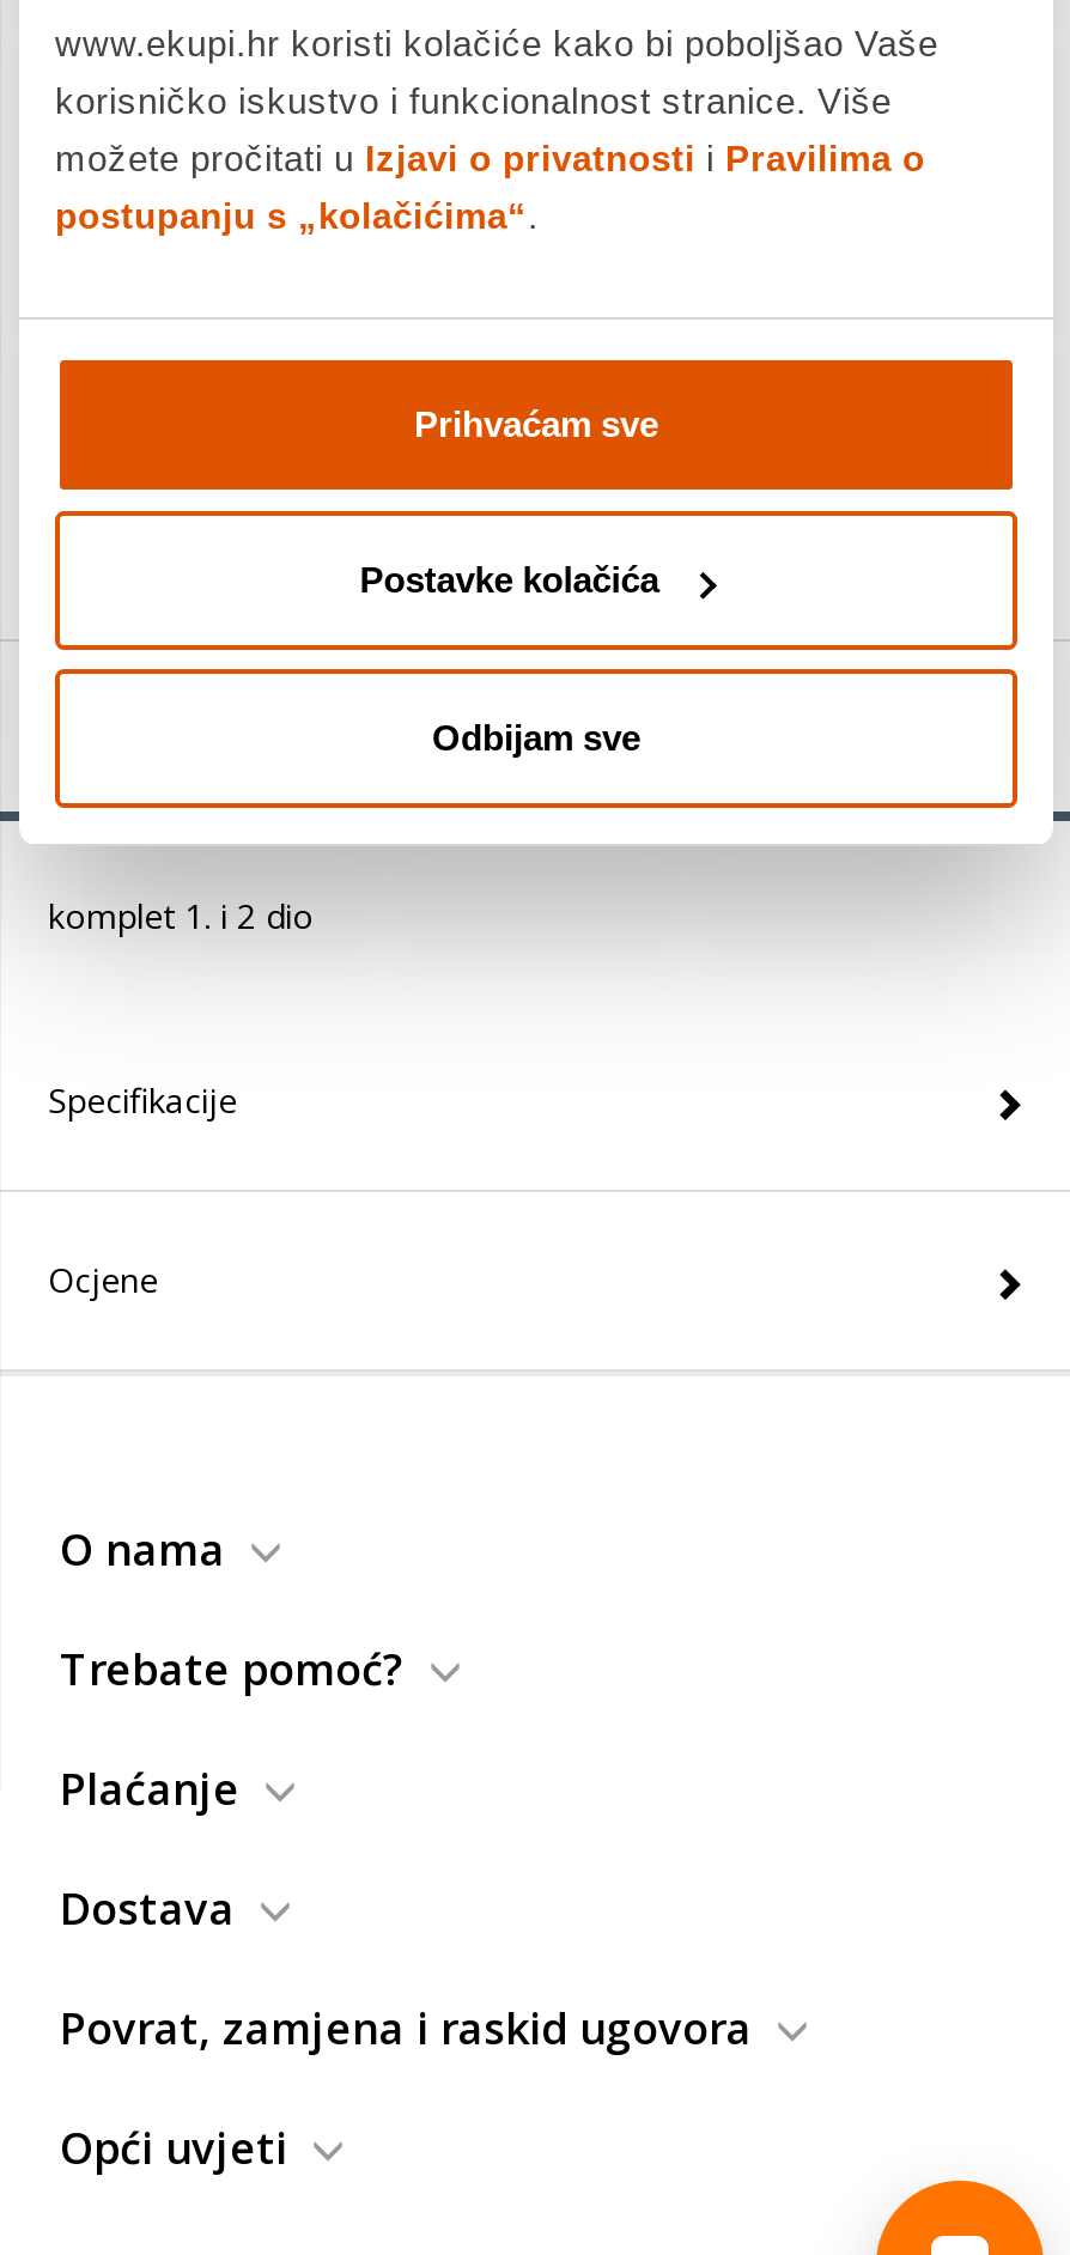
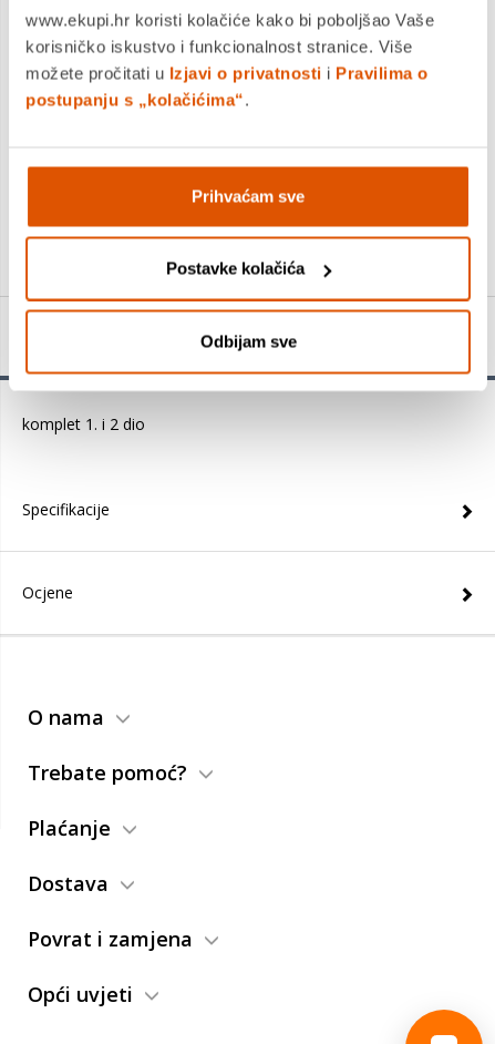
[60,1999,752,2056] Povrat, zamjena i raskid ugovora -> [28,925,193,952] Povrat i zamjena

